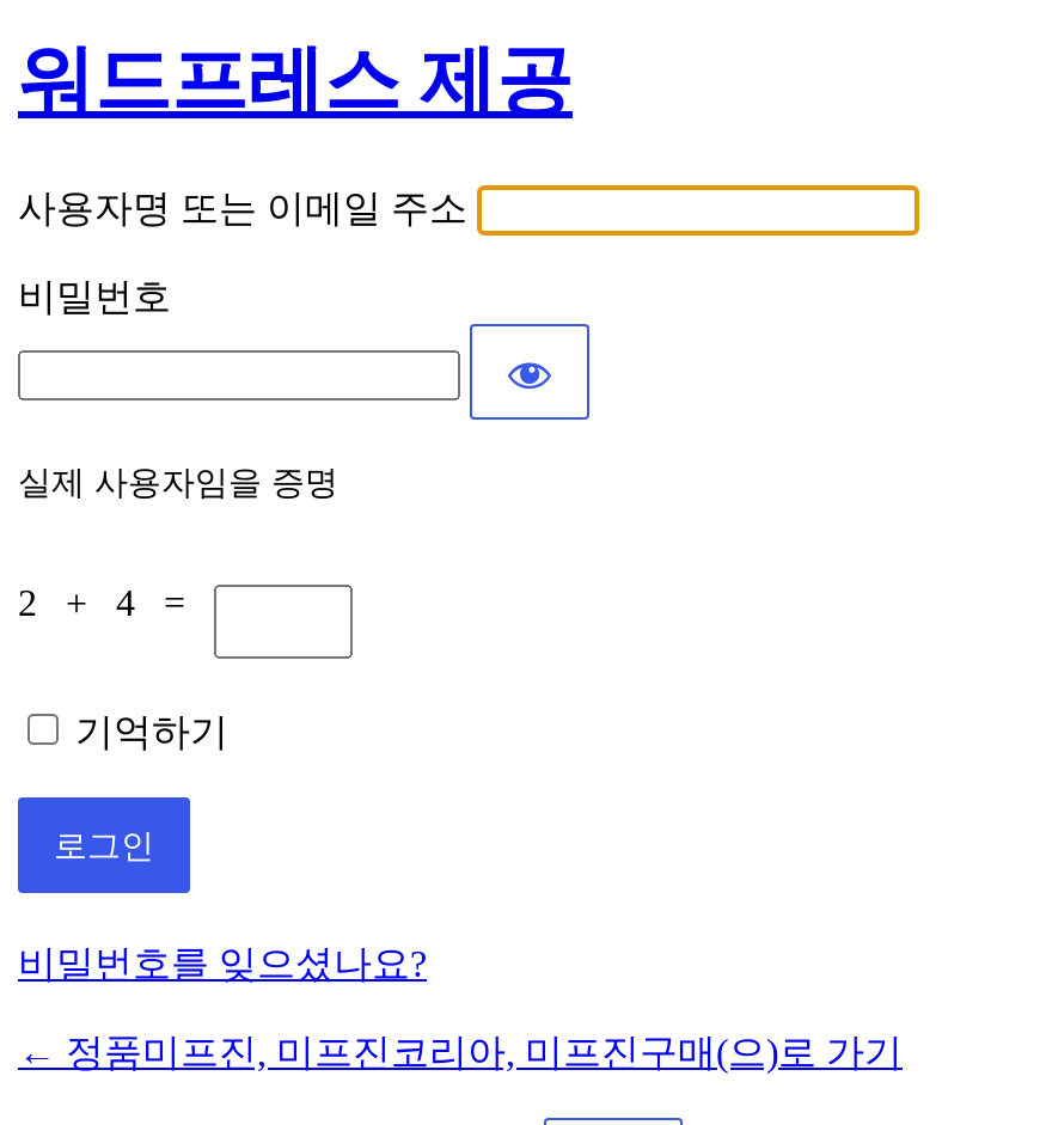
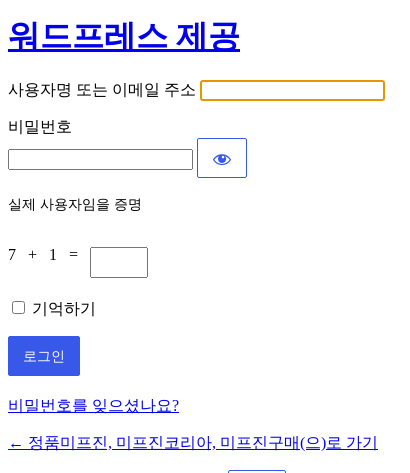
[18,583,214,624] 2 + 4 = -> [8,246,90,263] 7 + 1 =

